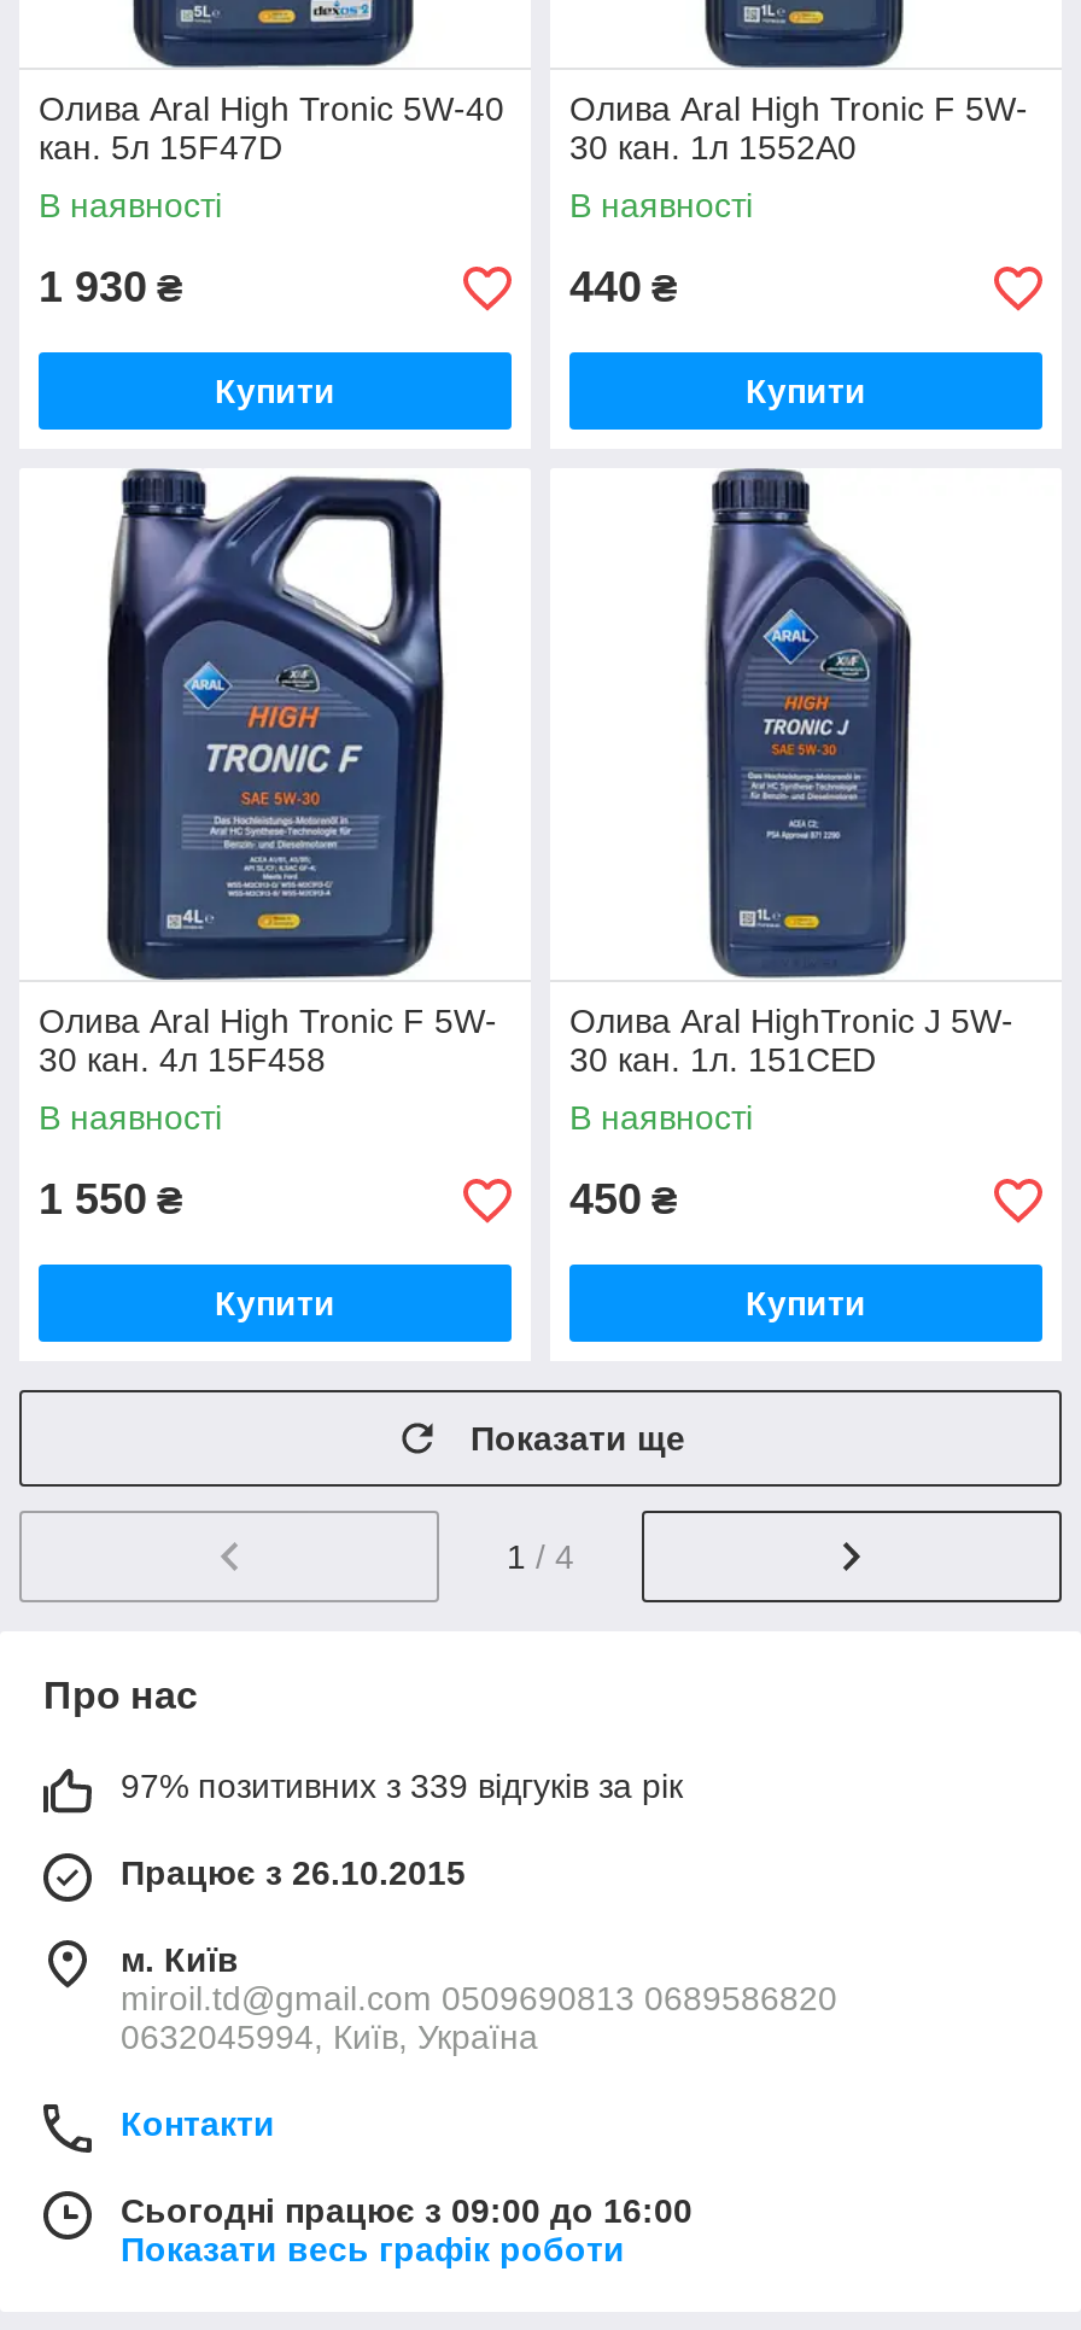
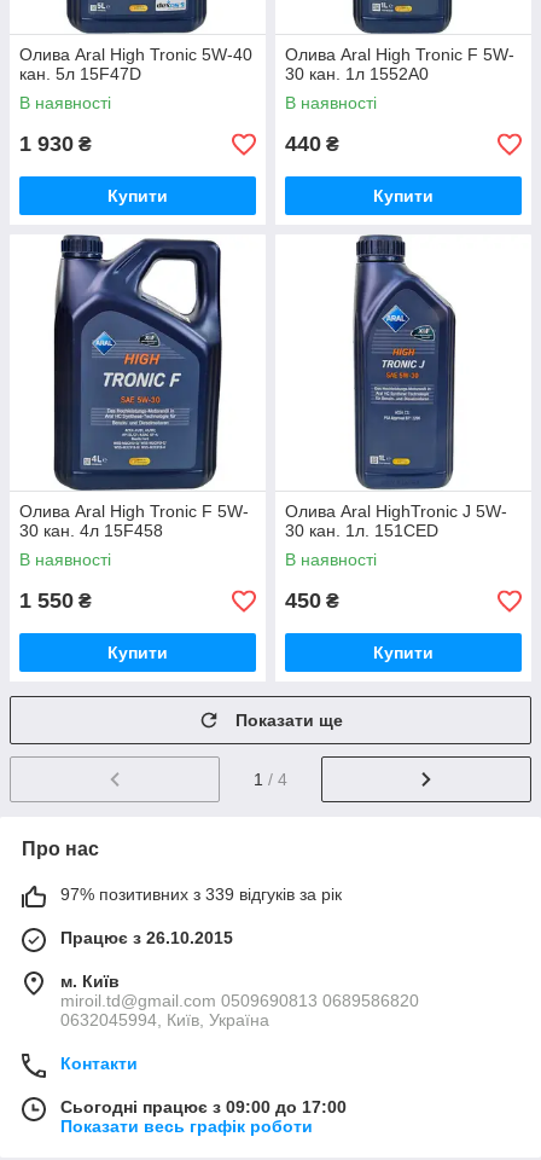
[121,2192,693,2231] Сьогодні працює з 09:00 до 16:00 -> [60,1098,347,1117] Сьогодні працює з 09:00 до 17:00

